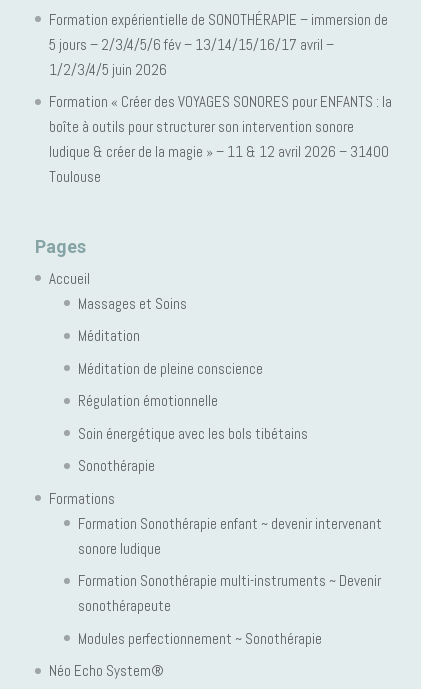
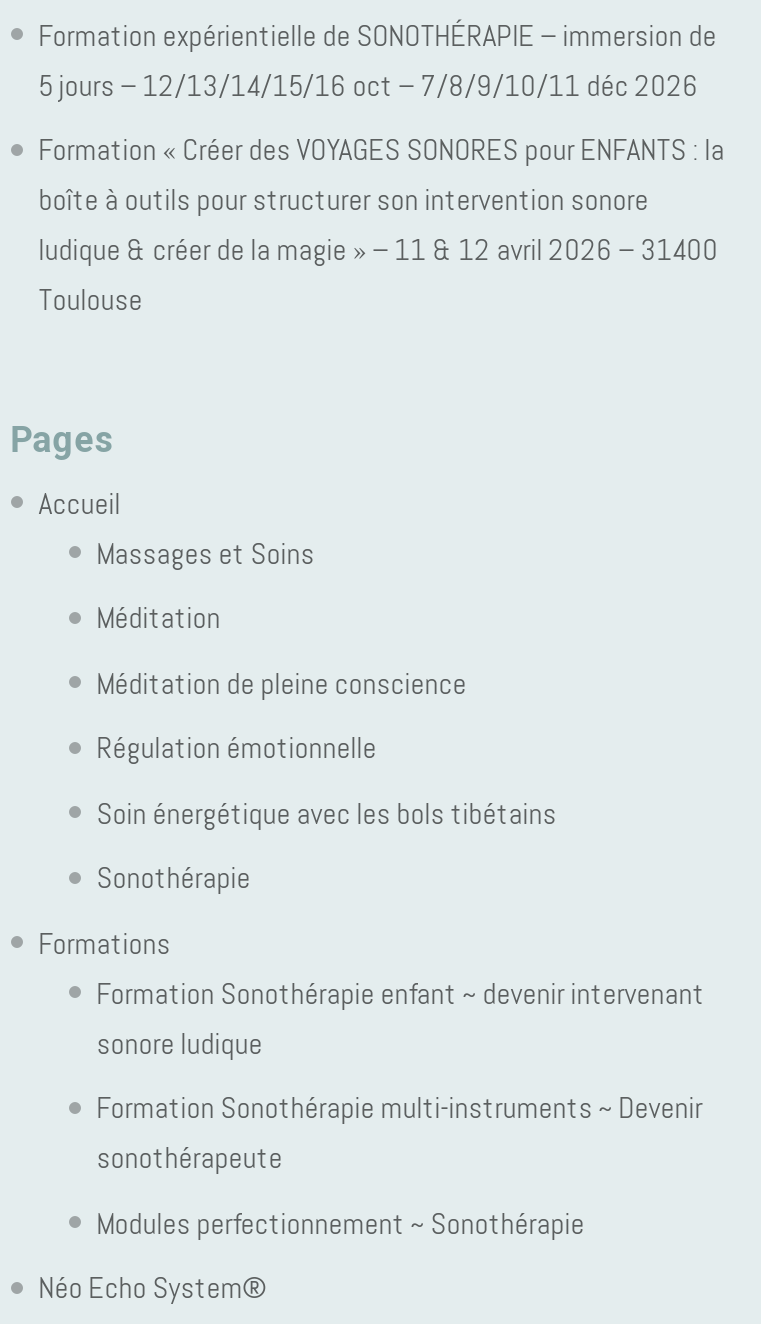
[49,34,334,78] 5 jours – 2/3/4/5/6 fév – 13/14/15/16/17 avril – | 1/2/3/4/5 juin 2026 -> [39,65,699,103] 5 jours – 12/13/14/15/16 oct – 7/8/9/10/11 déc 2026

